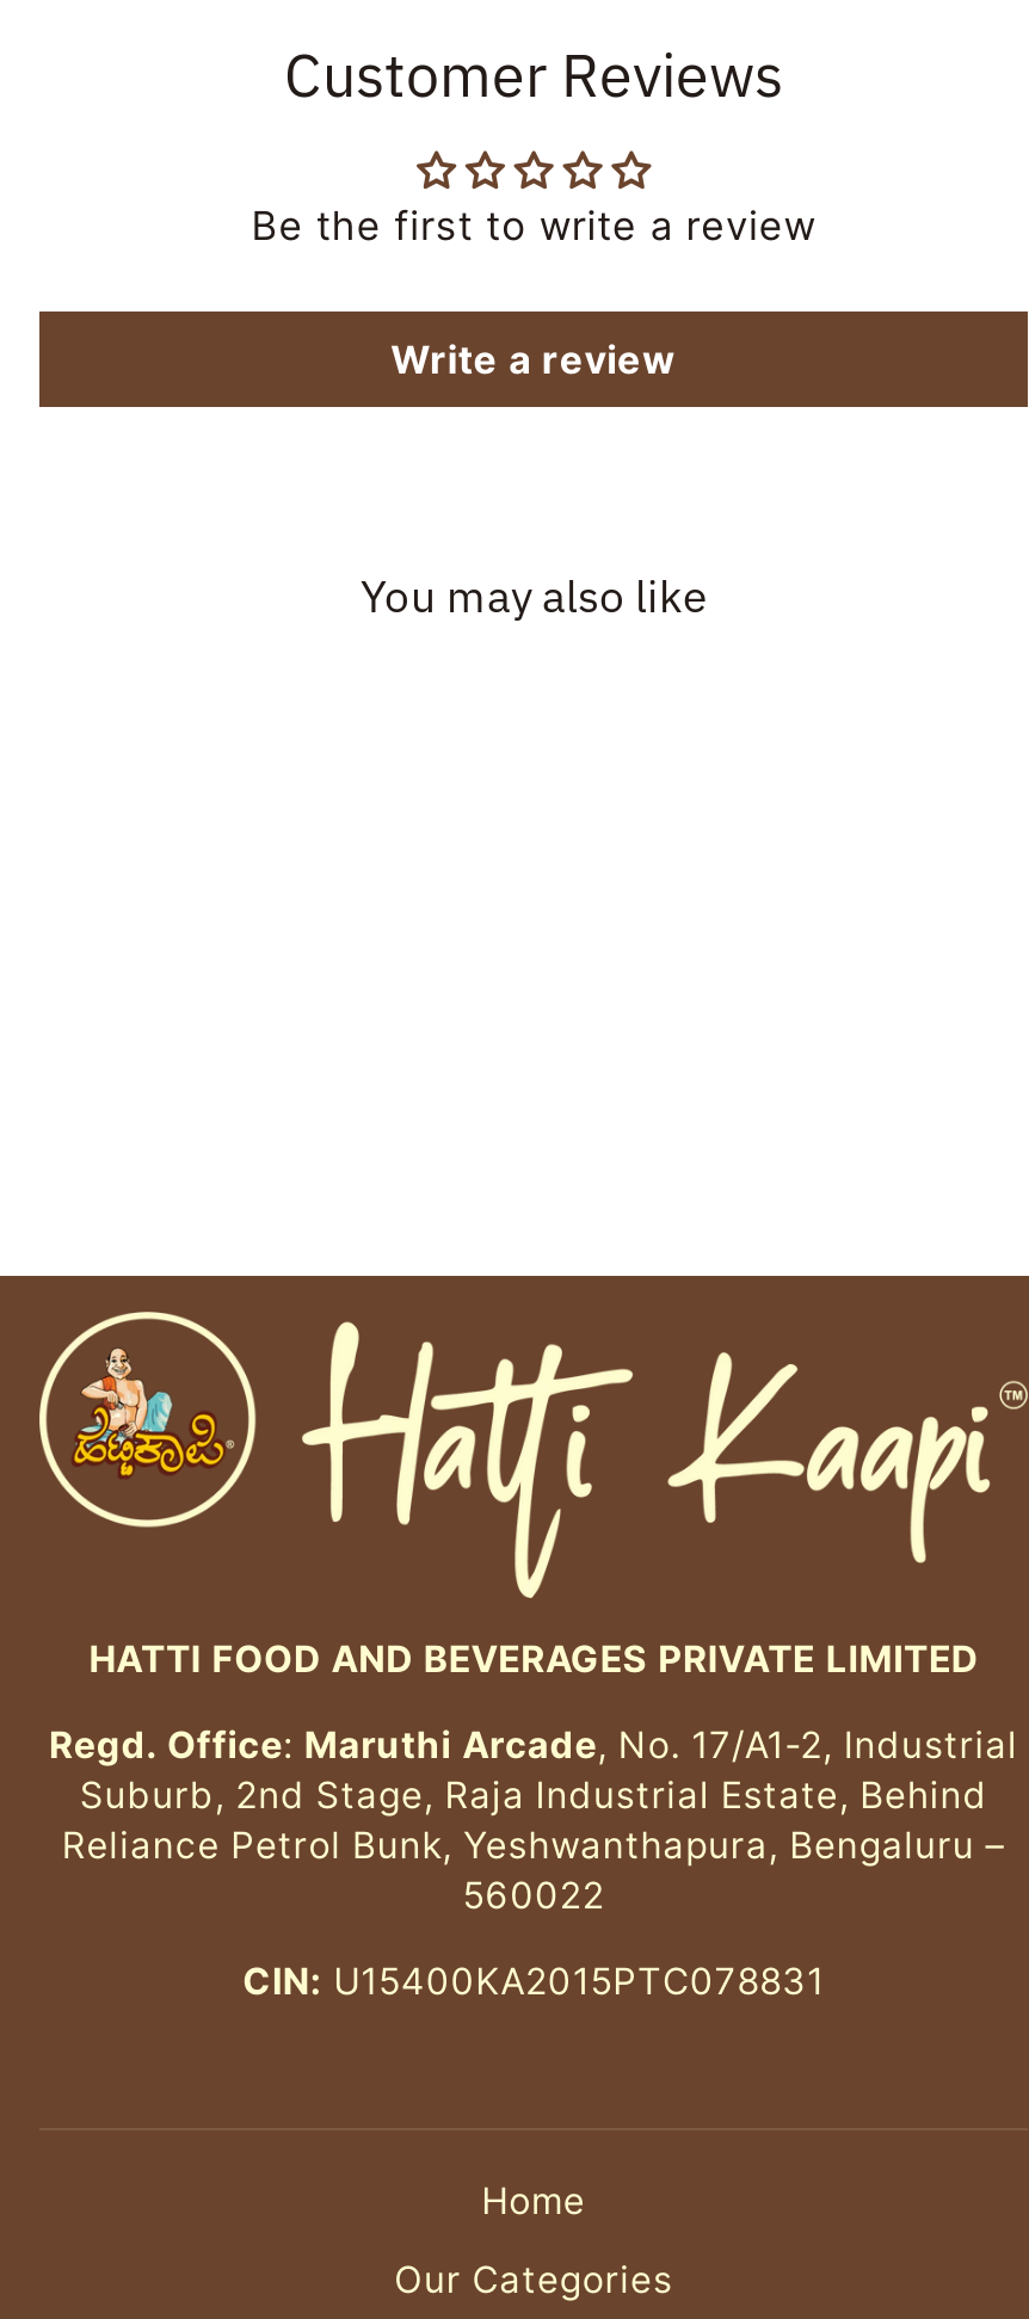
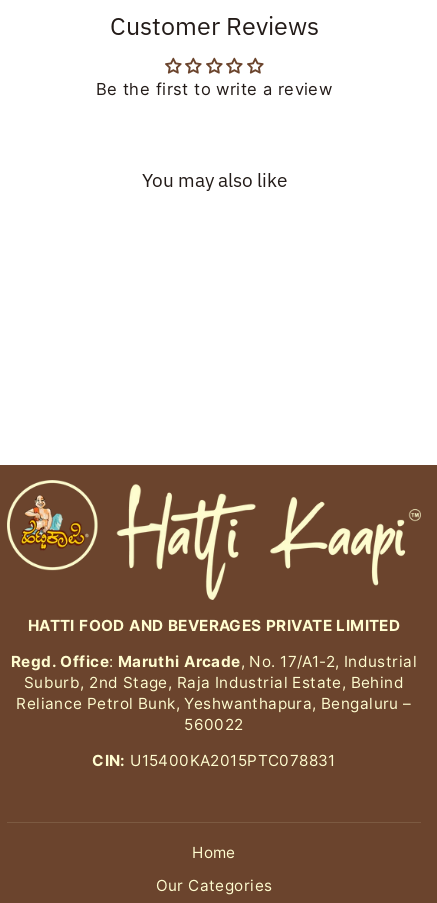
[391,335,677,383] Write a review -> none

